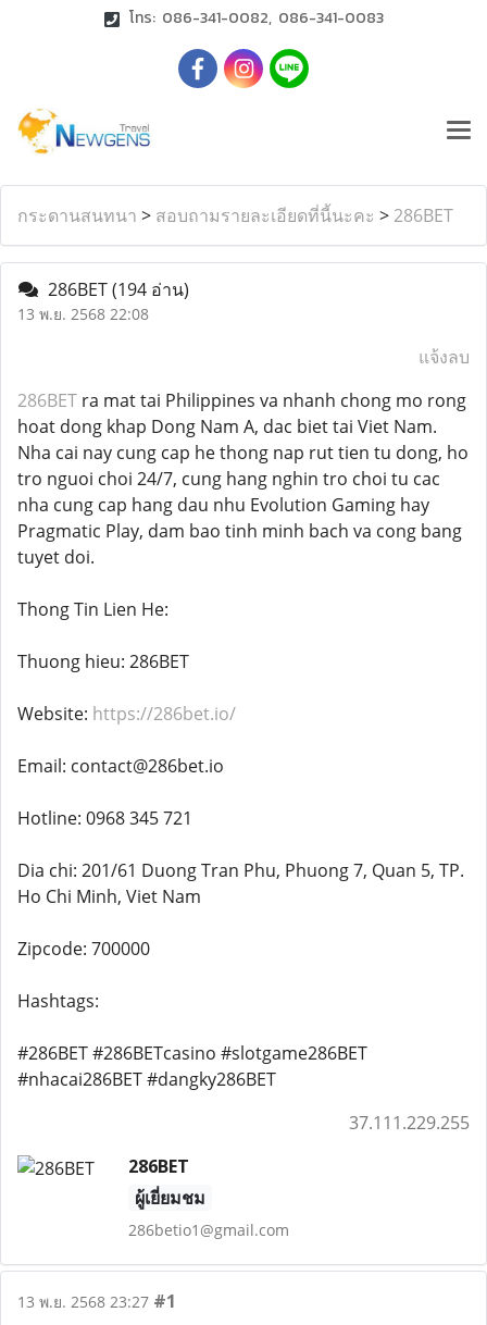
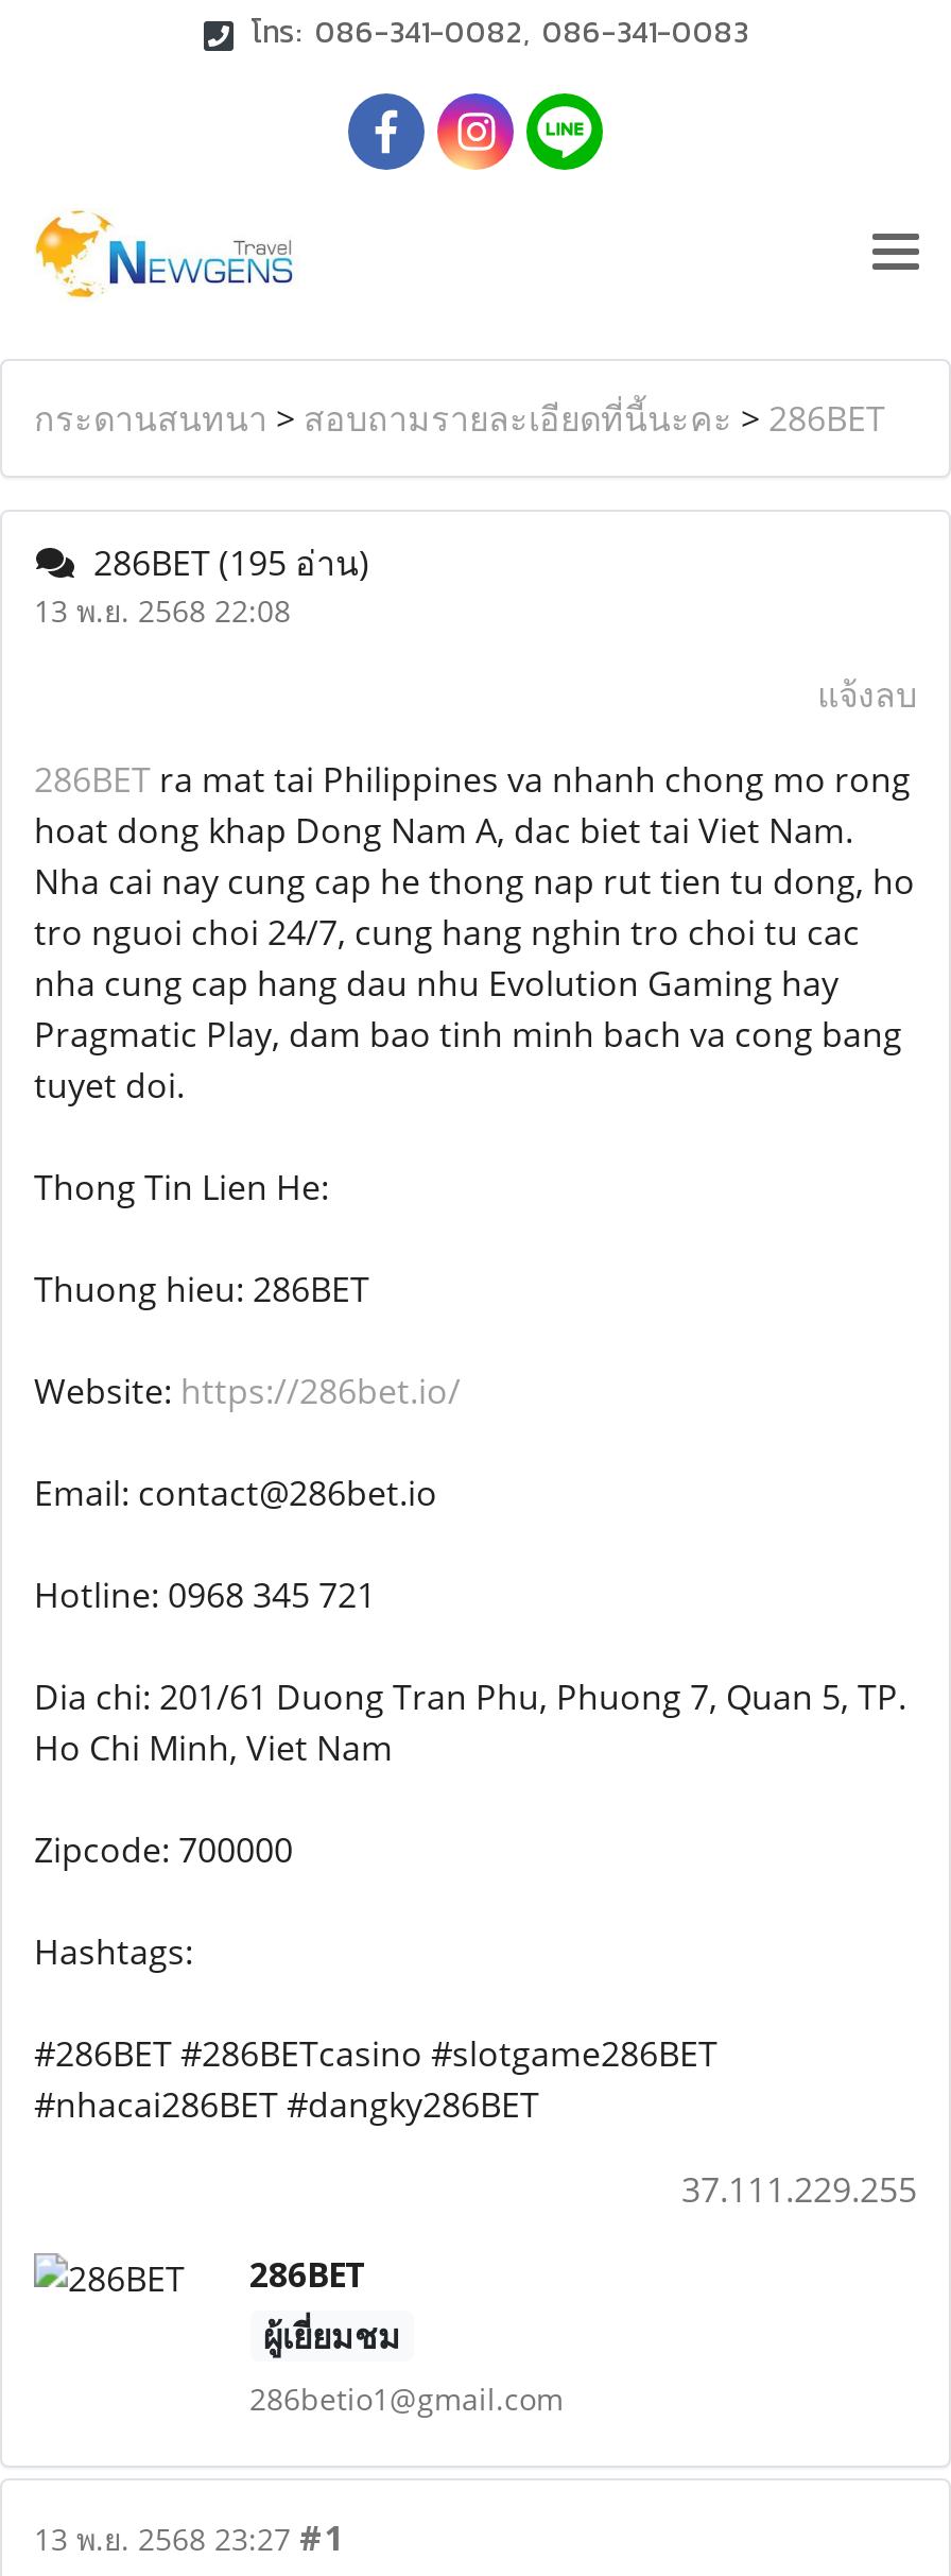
[39,277,189,301] 286BET (194 อ่าน) -> [76,539,369,586] 286BET (195 อ่าน)

